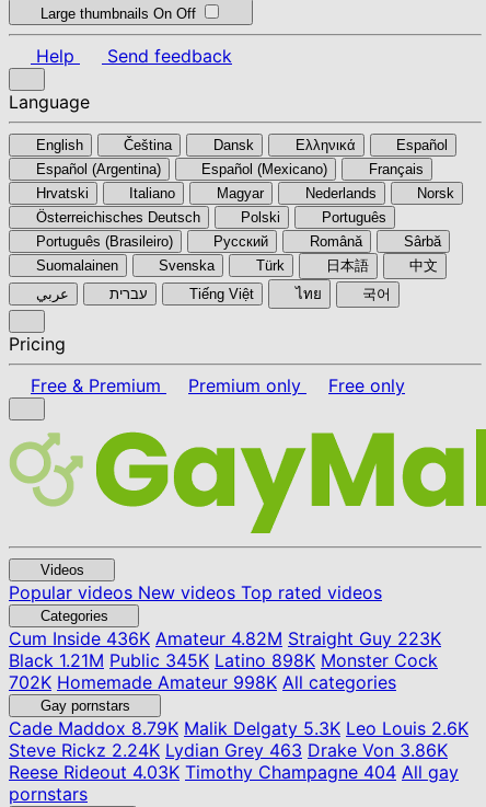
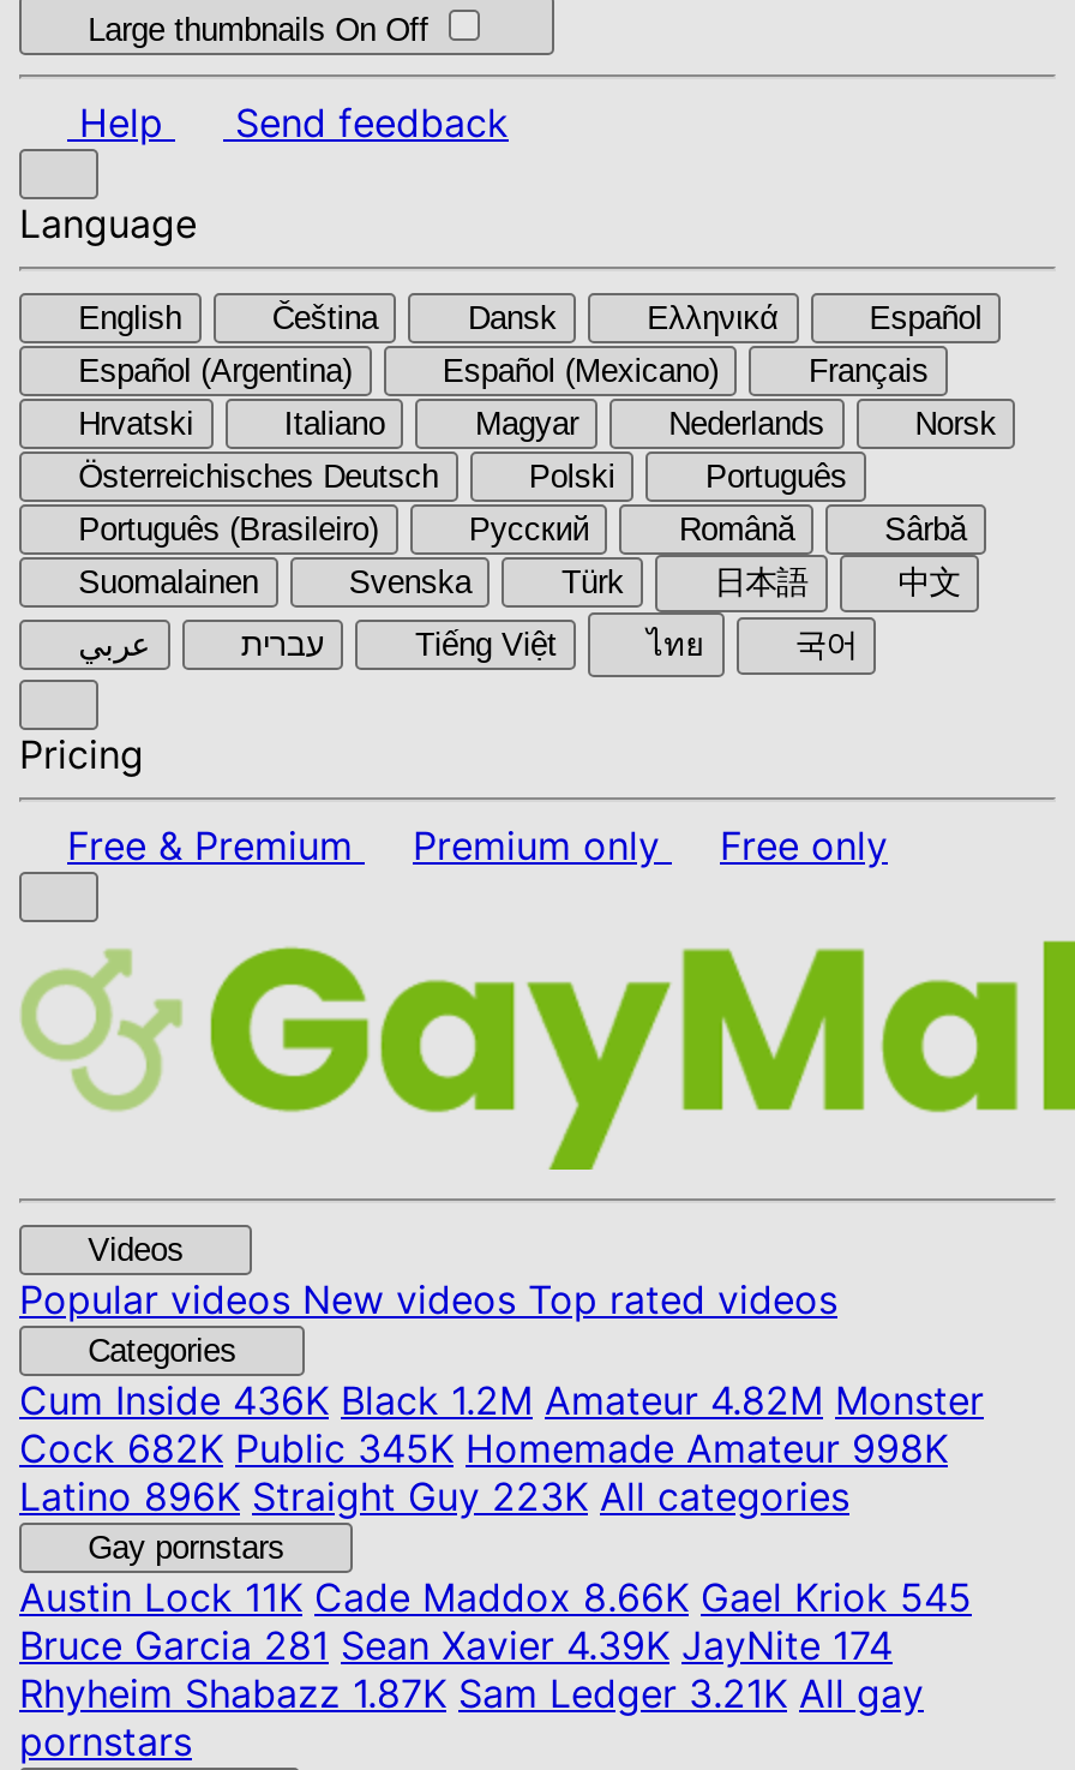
[9,627,441,693] Cum Inside436K Amateur 4.82M Straight Guy 223K | Black 1.21M Public 345K Latino 898K Monster Cock | 702K Homemade Amateur 998K All categories -> [19,1376,984,1520] Cum Inside436K Black 1.2M Amateur 4.82M Monster | Cock 682K Public 345K Homemade Amateur 998K | Latino 896K Straight Guy 223K All categories
[9,717,468,783] Cade Maddox8.79K Malik Delgaty 5.3K Leo Louis 2.6K | Steve Rickz 2.24K Lydian Grey 463 Drake Von 3.86K | Reese Rideout 4.03K Timothy Champagne 404 All gay -> [19,1573,972,1717] Austin Lock11K Cade Maddox 8.66K Gael Kriok 545 | Bruce Garcia 281 Sean Xavier 4.39K JayNite 174 | Rhyheim Shabazz 1.87K Sam Ledger 3.21K All gay

